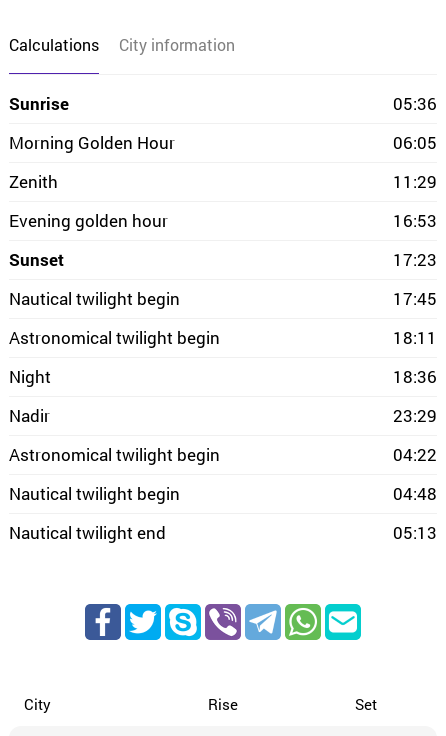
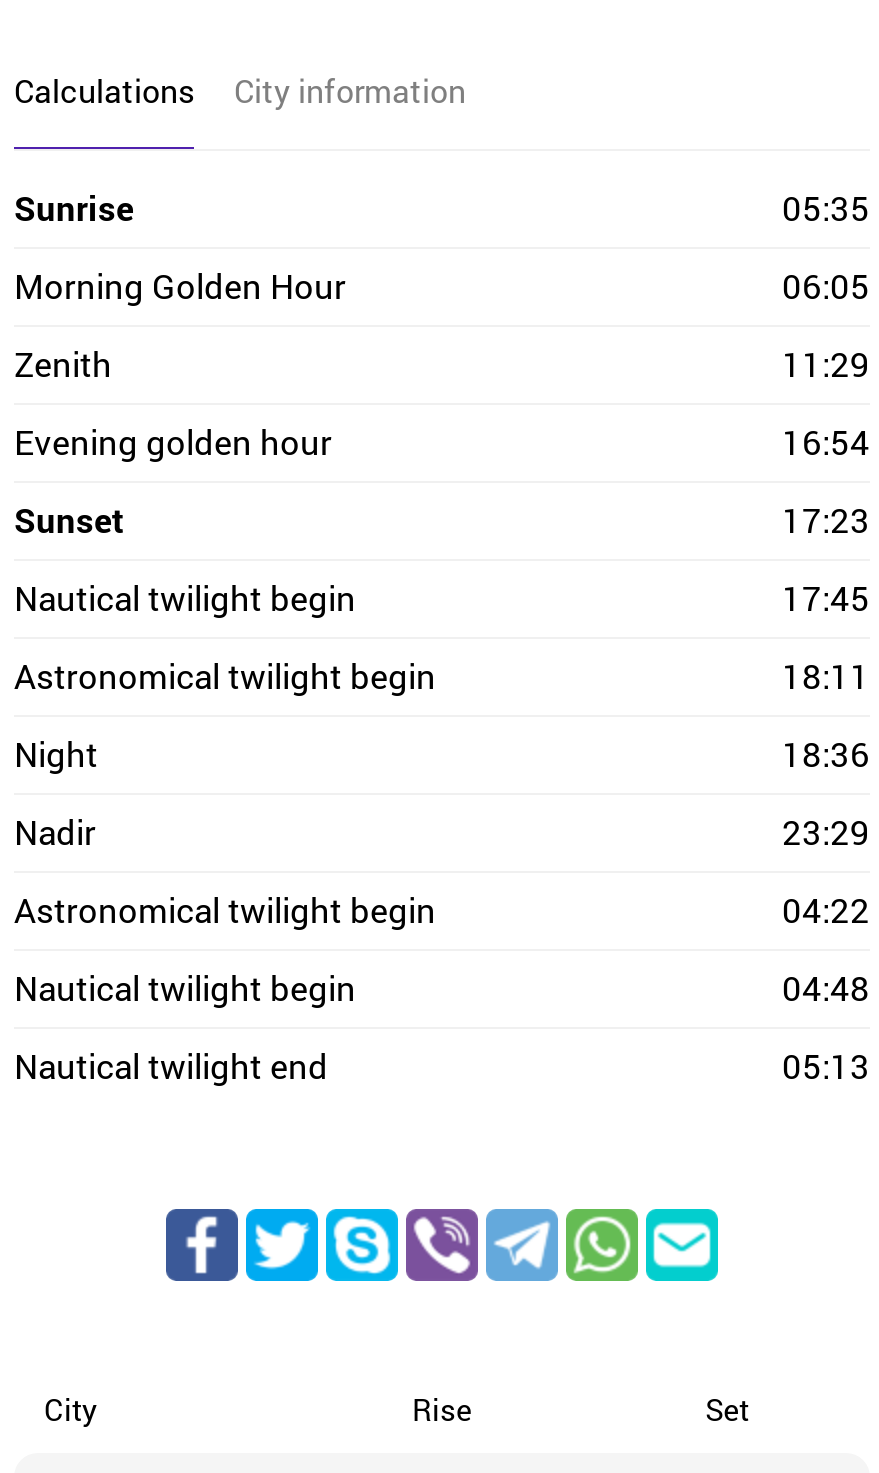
[393,92,437,115] 05:36 -> [782,185,870,231] 05:35
[393,209,437,232] 16:53 -> [782,419,870,465] 16:54

